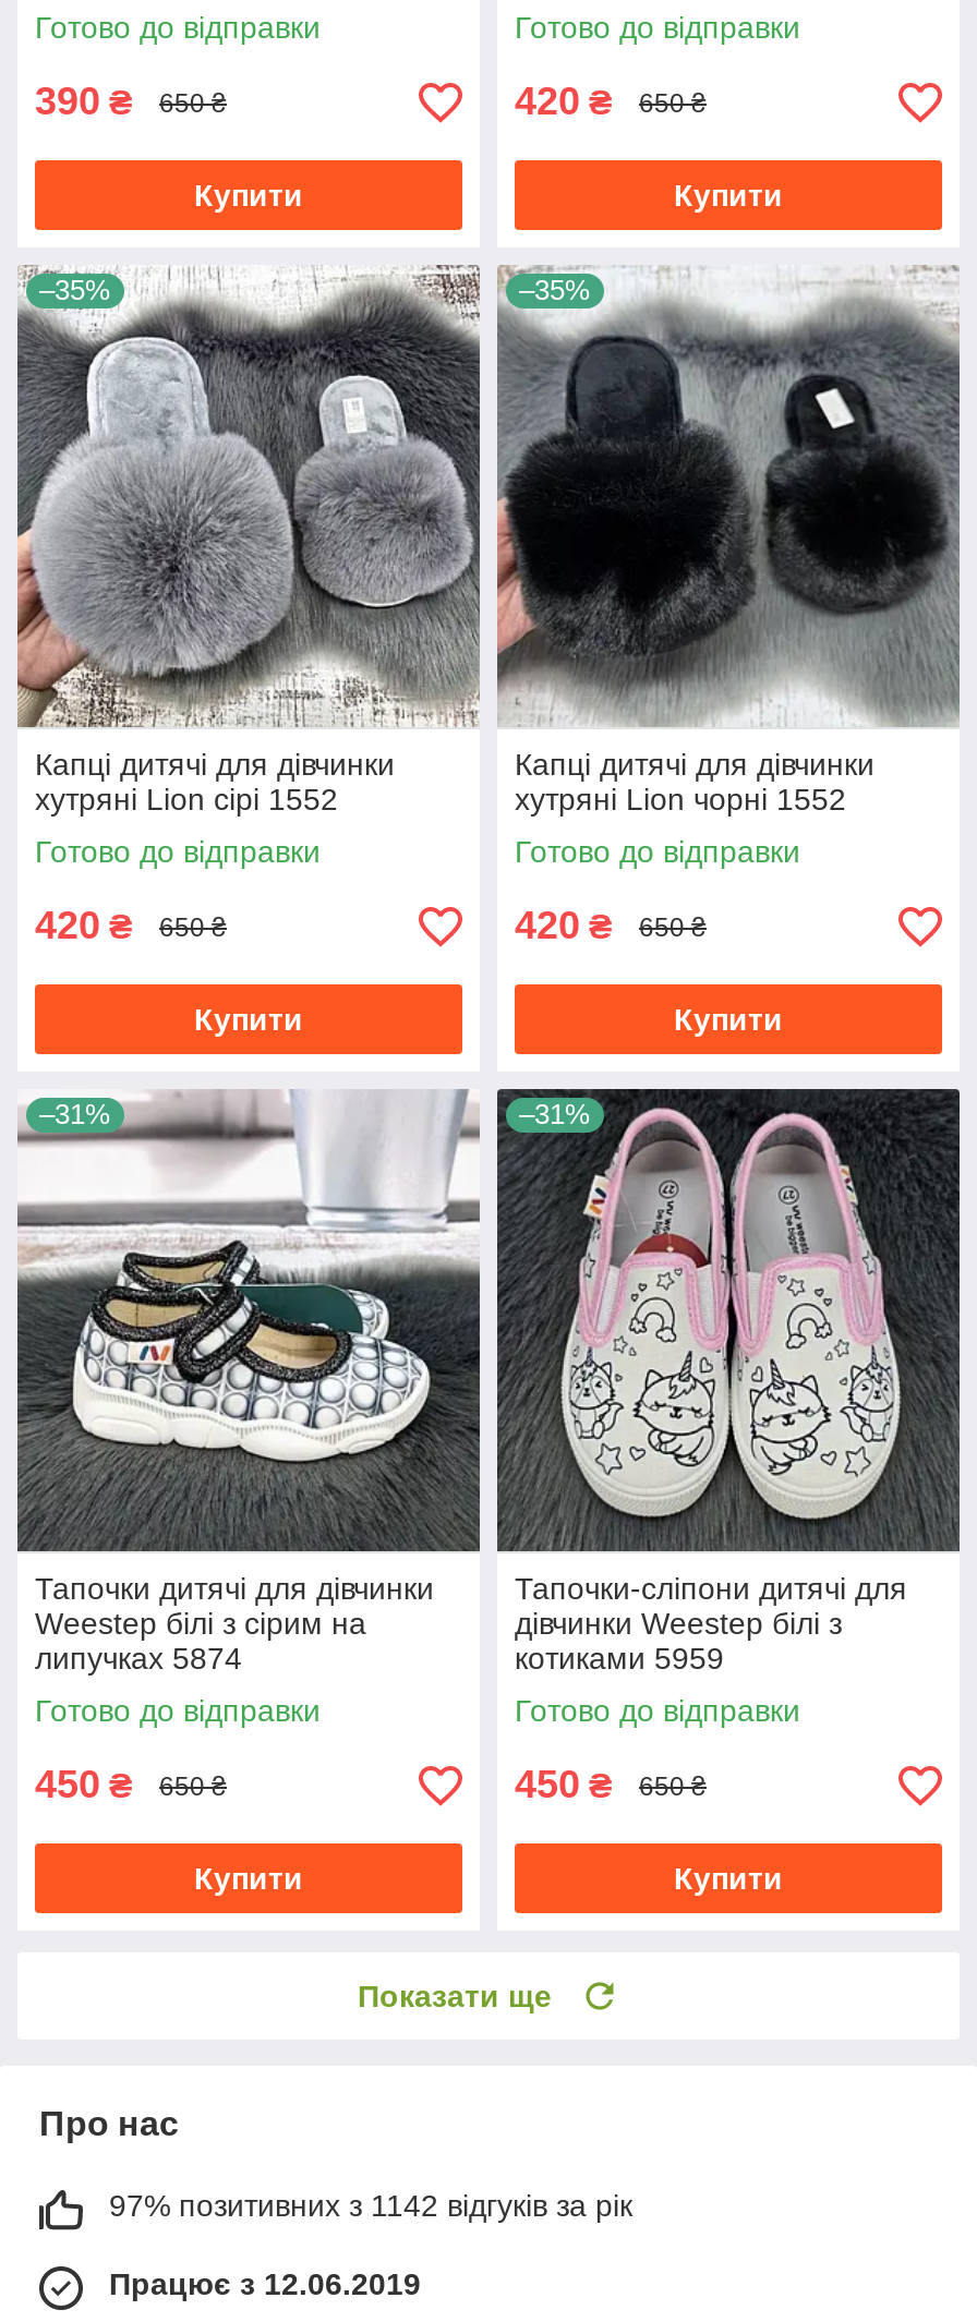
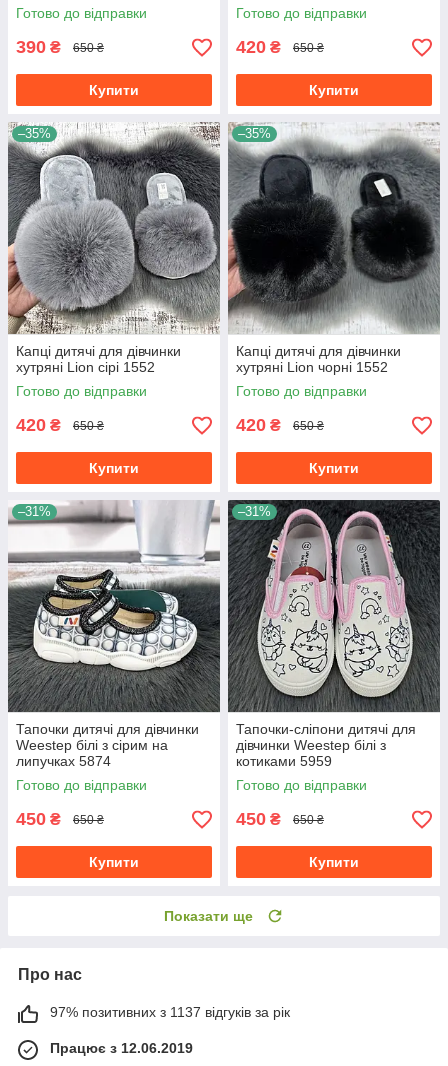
[109,2189,632,2224] 97% позитивних з 1142 відгуків за рік -> [50,1004,290,1020] 97% позитивних з 1137 відгуків за рік

